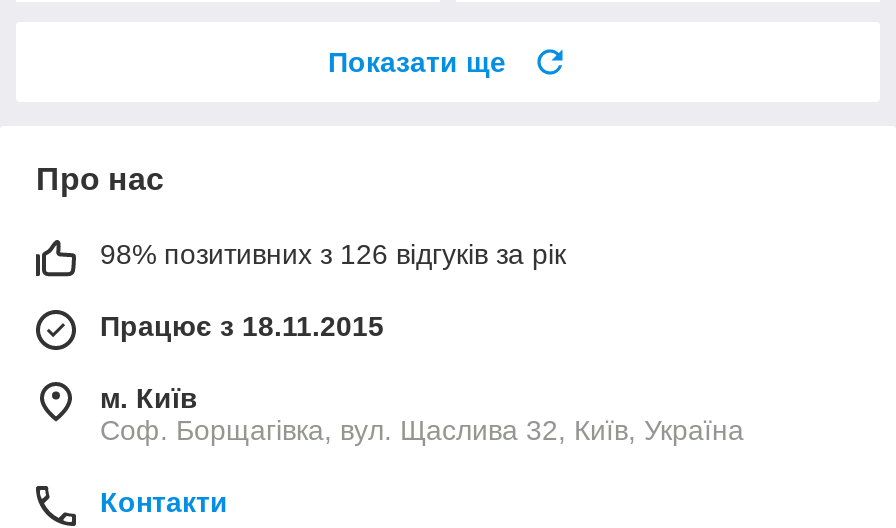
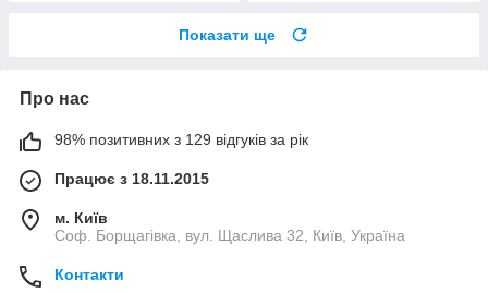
[100,238,566,270] 98% позитивних з 126 відгуків за рік -> [54,130,308,148] 98% позитивних з 129 відгуків за рік

